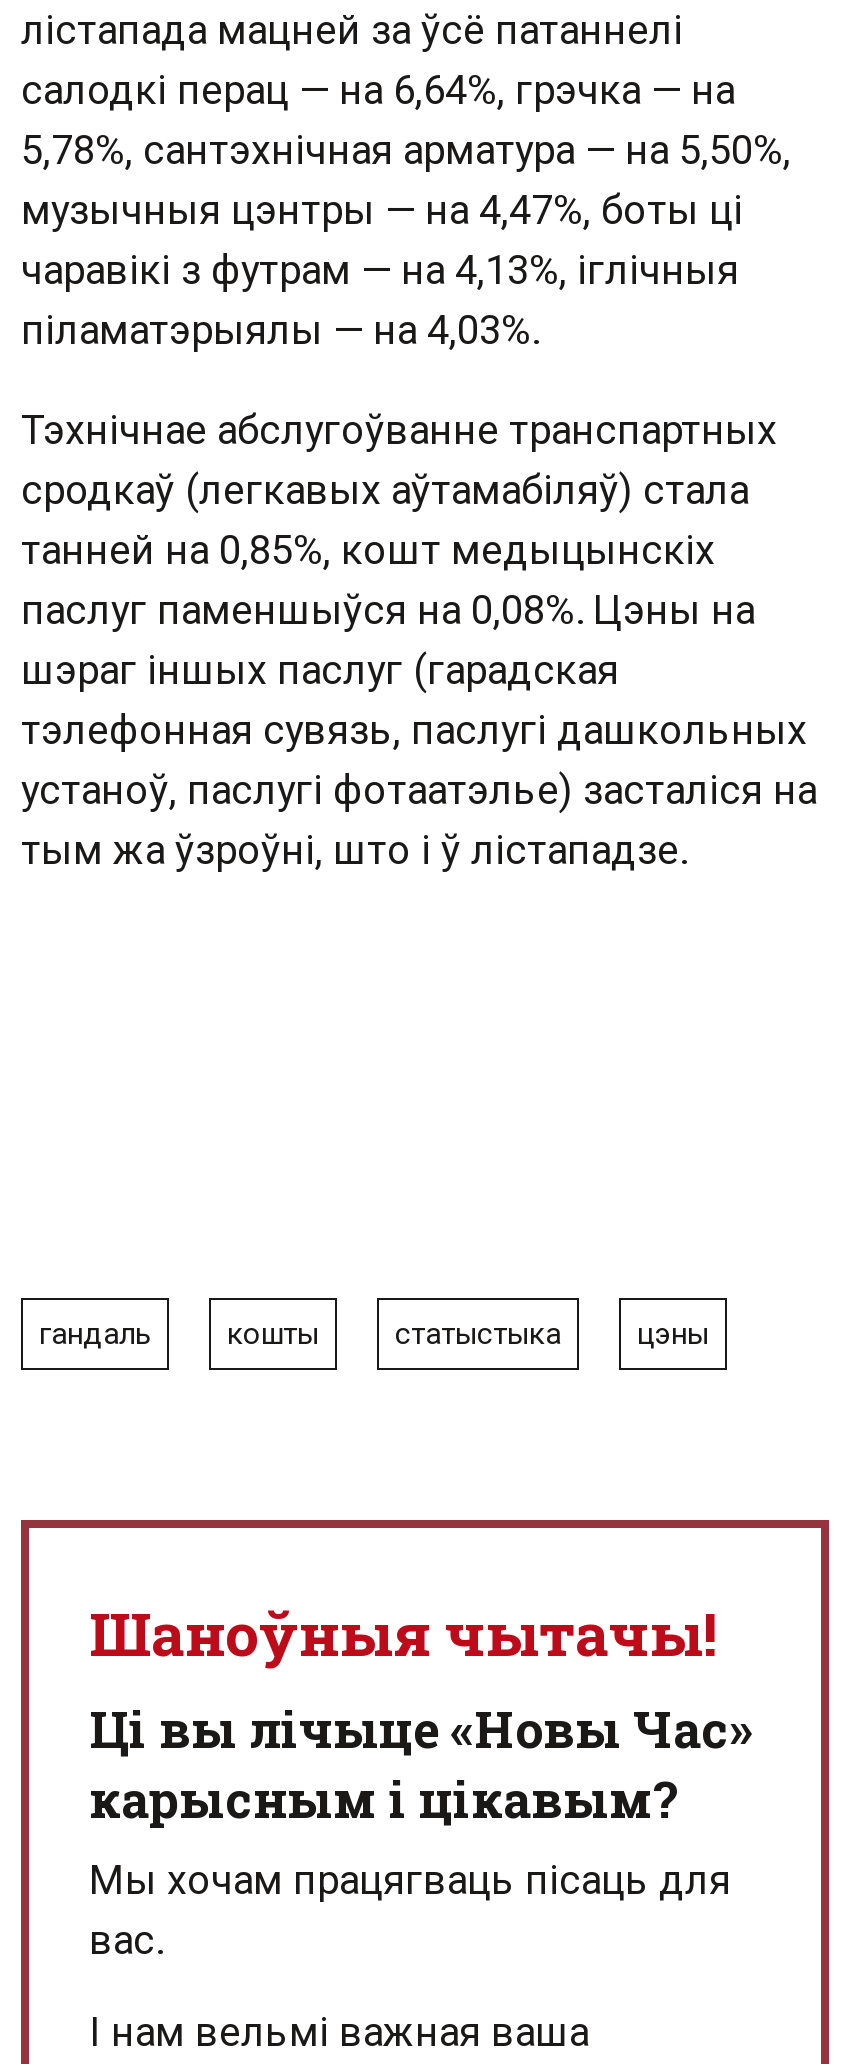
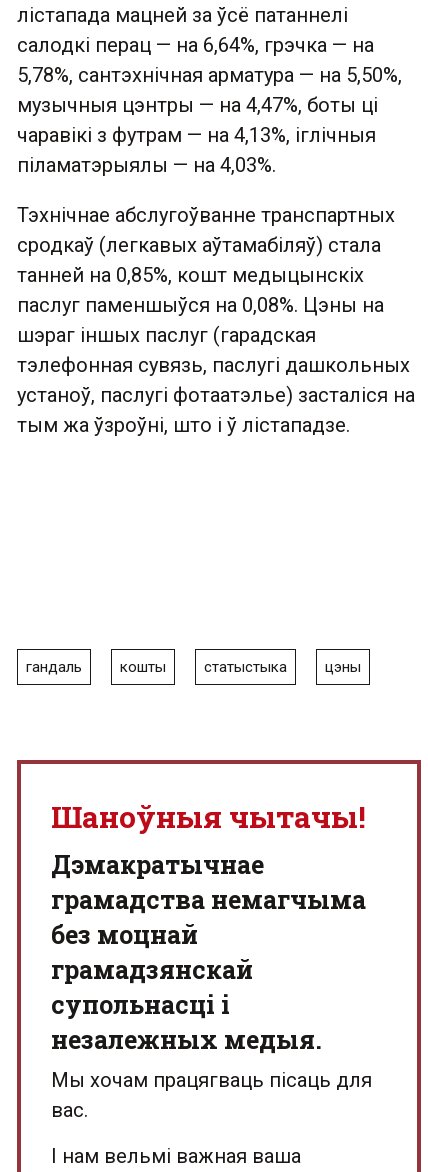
[89,1696,753,1832] Ці вы лічыце «Новы Час» | карысным і цікавым? -> [51,848,366,1056] Дэмакратычнае | грамадства немагчыма | без моцнай | грамадзянскай | супольнасці і | незалежных медыя.

